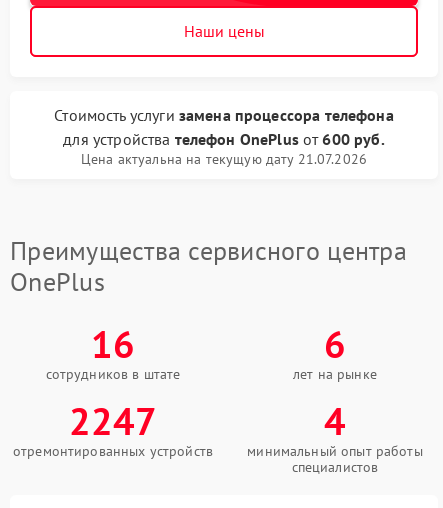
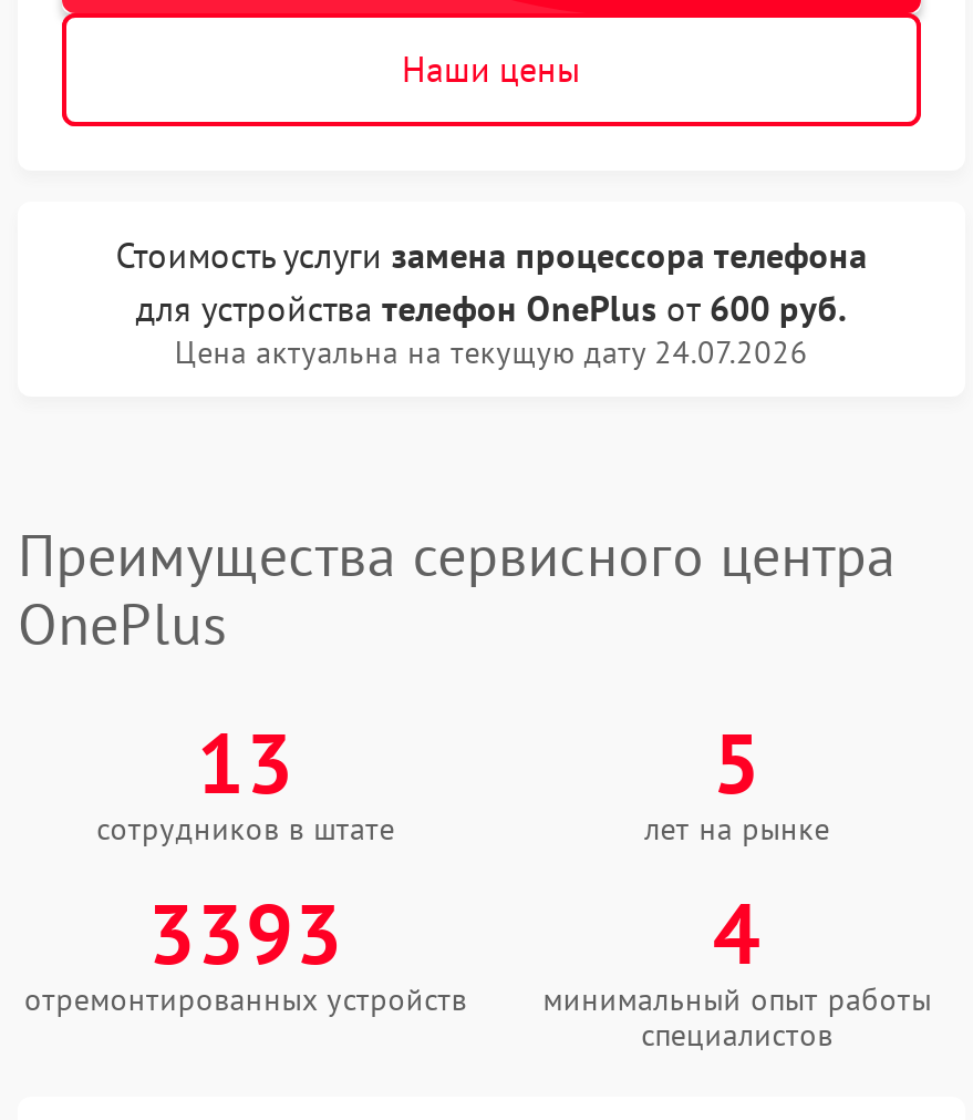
[81,149,367,167] Цена актуальна на текущую дату 21.07.2026 -> [175,331,808,371] Цена актуальна на текущую дату 24.07.2026
[91,318,135,367] 16 -> [197,706,295,814] 13
[324,318,346,367] 6 -> [713,706,762,814] 5
[69,395,157,444] 2247 -> [148,876,344,985] 3393

